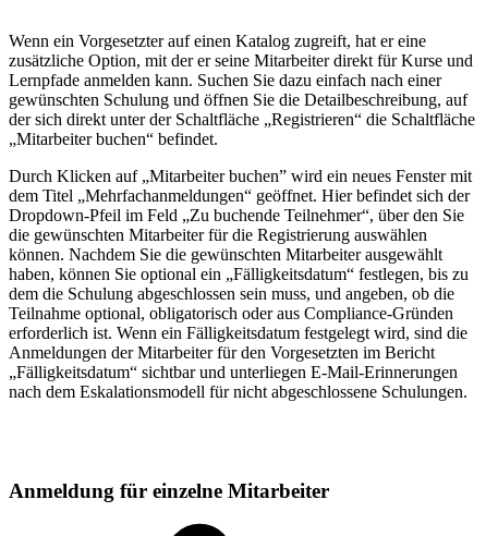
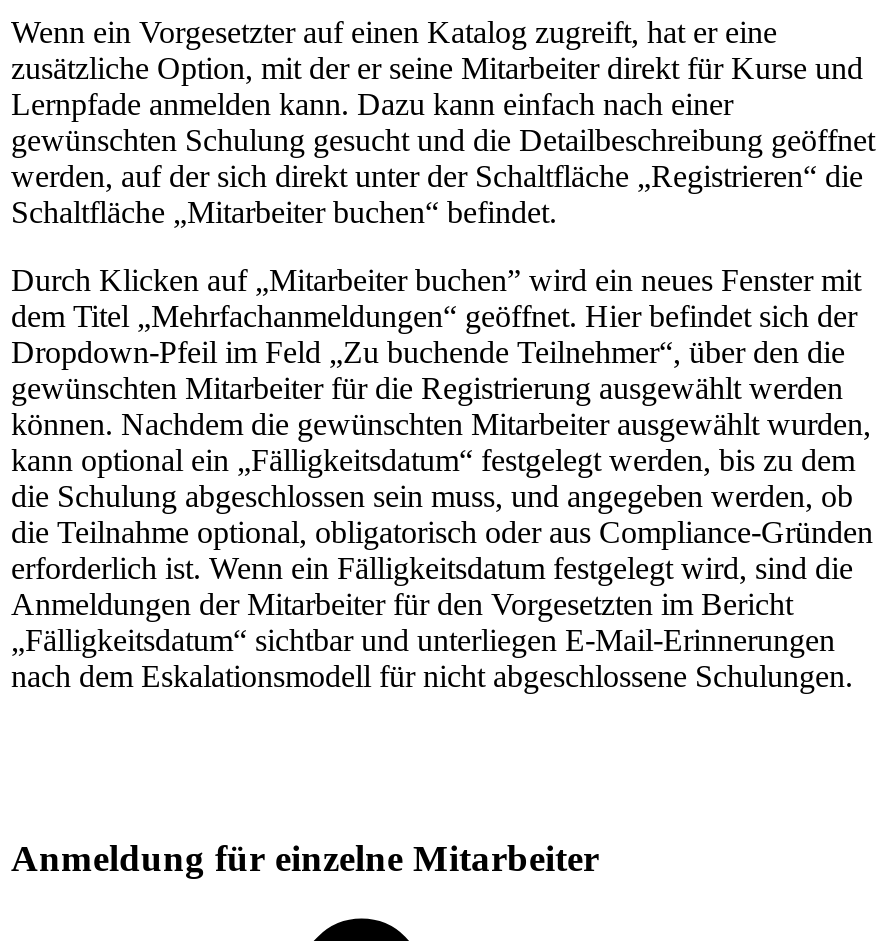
[9,71,475,148] Lernpfade anmelden kann. Suchen Sie dazu einfach nach einer | gewünschten Schulung und öffnen Sie die Detailbeschreibung, auf | der sich direkt unter der Schaltfläche „Registrieren“ die Schaltfläche | „Mitarbeiter buchen“ befindet. -> [11,87,875,229] Lernpfade anmelden kann. Dazu kann einfach nach einer | gewünschten Schulung gesucht und die Detailbeschreibung geöffnet | werden, auf der sich direkt unter der Schaltfläche „Registrieren“ die | Schaltfläche „Mitarbeiter buchen“ befindet.
[9,206,469,323] Dropdown-Pfeil im Feld „Zu buchende Teilnehmer“, über den Sie | die gewünschten Mitarbeiter für die Registrierung auswählen | können. Nachdem Sie die gewünschten Mitarbeiter ausgewählt | haben, können Sie optional ein „Fälligkeitsdatum“ festlegen, bis zu | dem die Schulung abgeschlossen sein muss, und angeben, ob die | Teilnahme optional, obligatorisch oder aus Compliance-Gründen -> [11,335,873,549] Dropdown-Pfeil im Feld „Zu buchende Teilnehmer“, über den die | gewünschten Mitarbeiter für die Registrierung ausgewählt werden | können. Nachdem die gewünschten Mitarbeiter ausgewählt wurden, | kann optional ein „Fälligkeitsdatum“ festgelegt werden, bis zu dem | die Schulung abgeschlossen sein muss, und angegeben werden, ob | die Teilnahme optional, obligatorisch oder aus Compliance-Gründen

